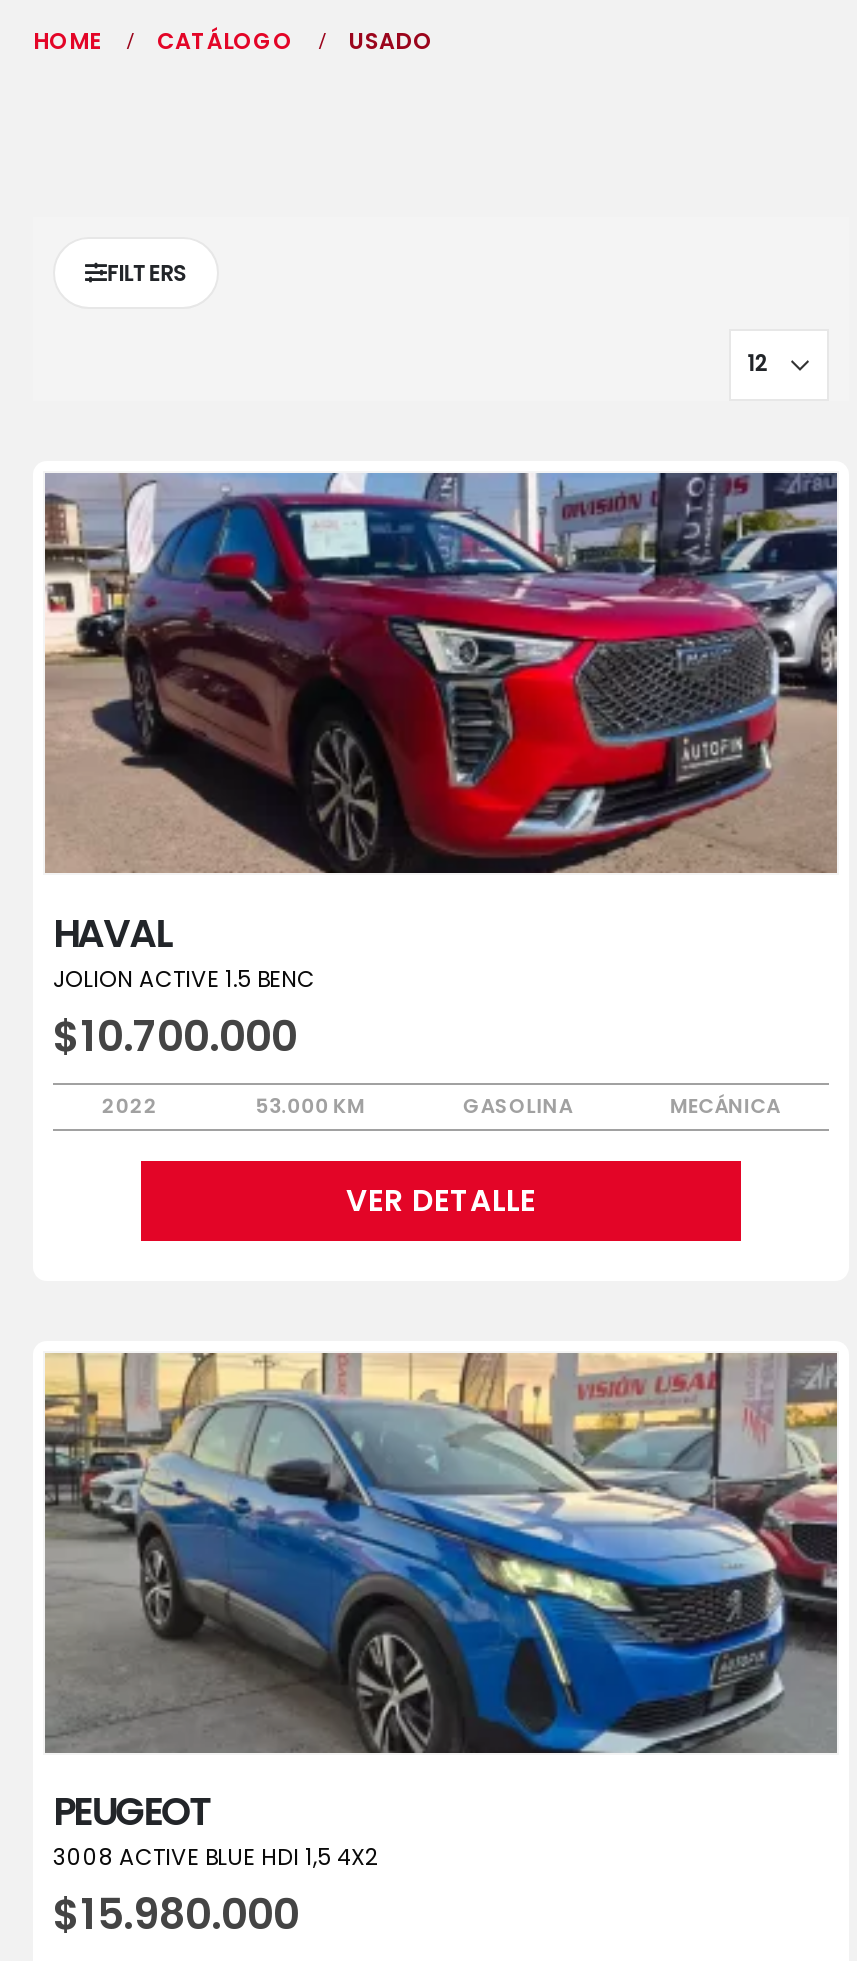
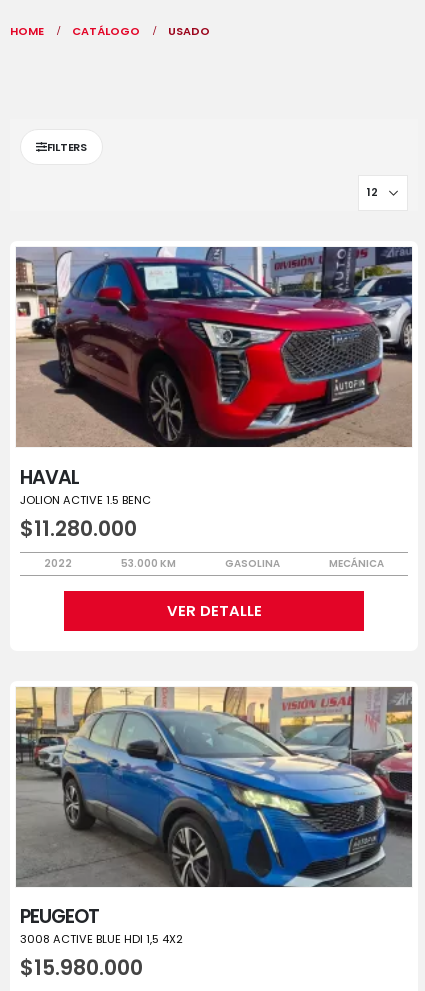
[53,1006,297,1064] $10.700.000 -> [20,514,137,543] $11.280.000

